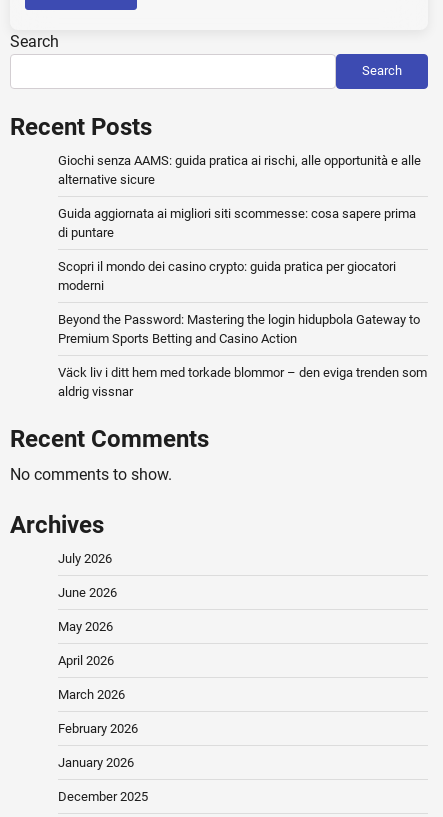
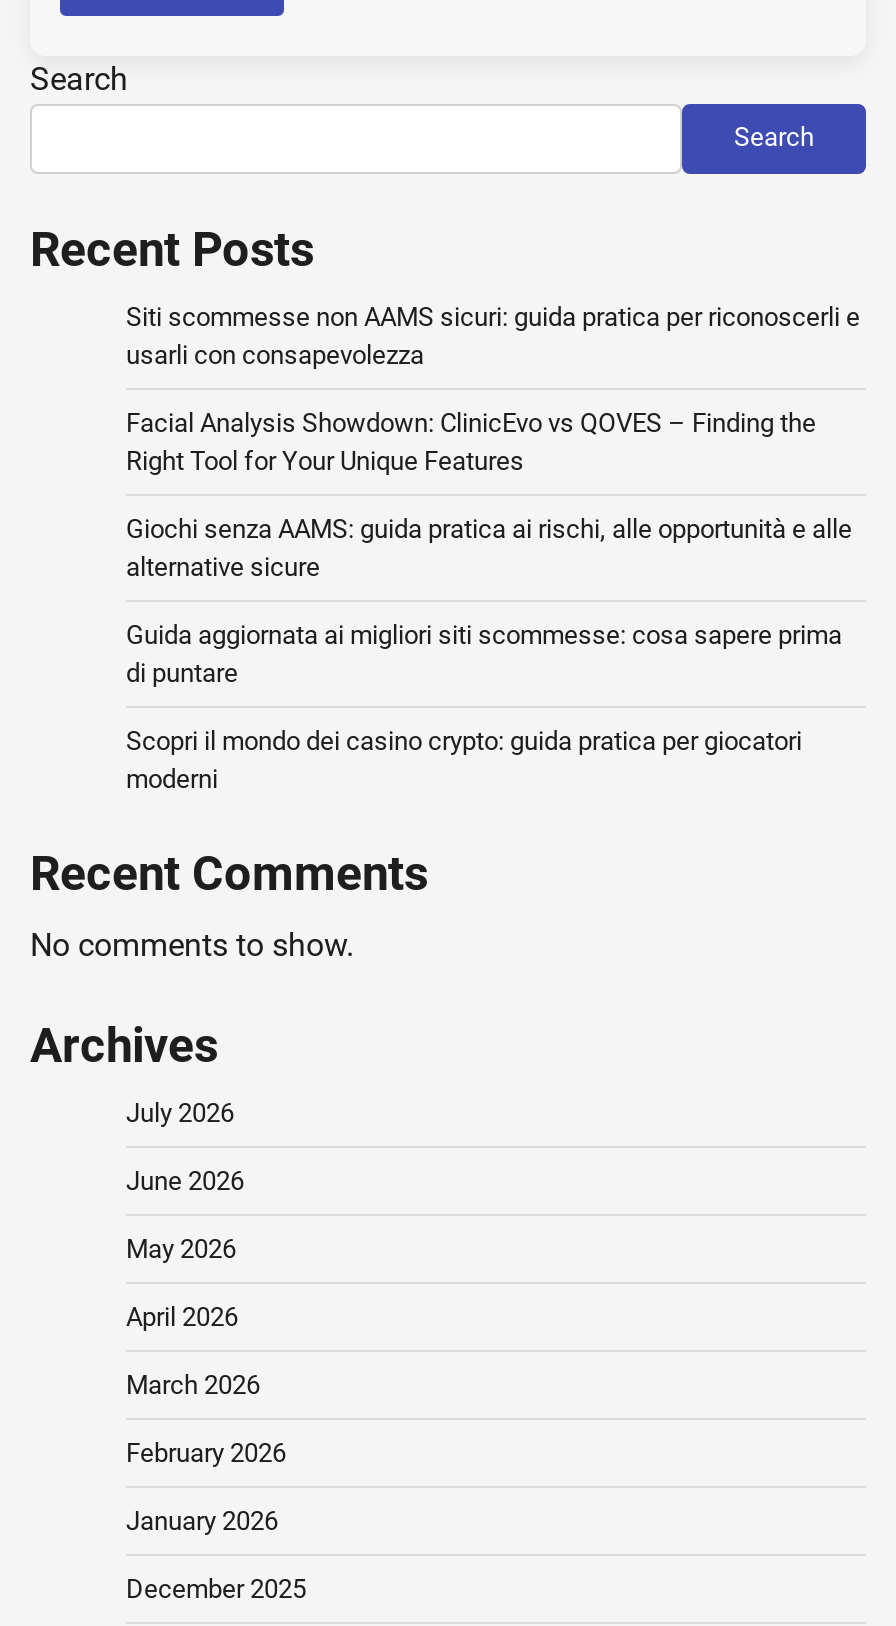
none -> [126,302,860,476] Siti scommesse non AAMS sicuri: guida pratica per riconoscerli e | usarli con consapevolezza | Facial Analysis Showdown: ClinicEvo vs QOVES – Finding the | Right Tool for Your Unique Features
moved [58,153,421,293] -> [126,514,852,794]: Giochi senza AAMS: guida pratica ai rischi, alle opportunità e alle | alternative sicure | Guida aggiornata ai migliori siti scommesse: cosa sapere prima | di puntare | Scopri il mondo dei casino crypto: guida pratica per giocatori | moderni
[58,312,427,399] Beyond the Password: Mastering the login hidupbola Gateway to | Premium Sports Betting and Casino Action | Väck liv i ditt hem med torkade blommor – den eviga trenden som | aldrig vissnar -> none

